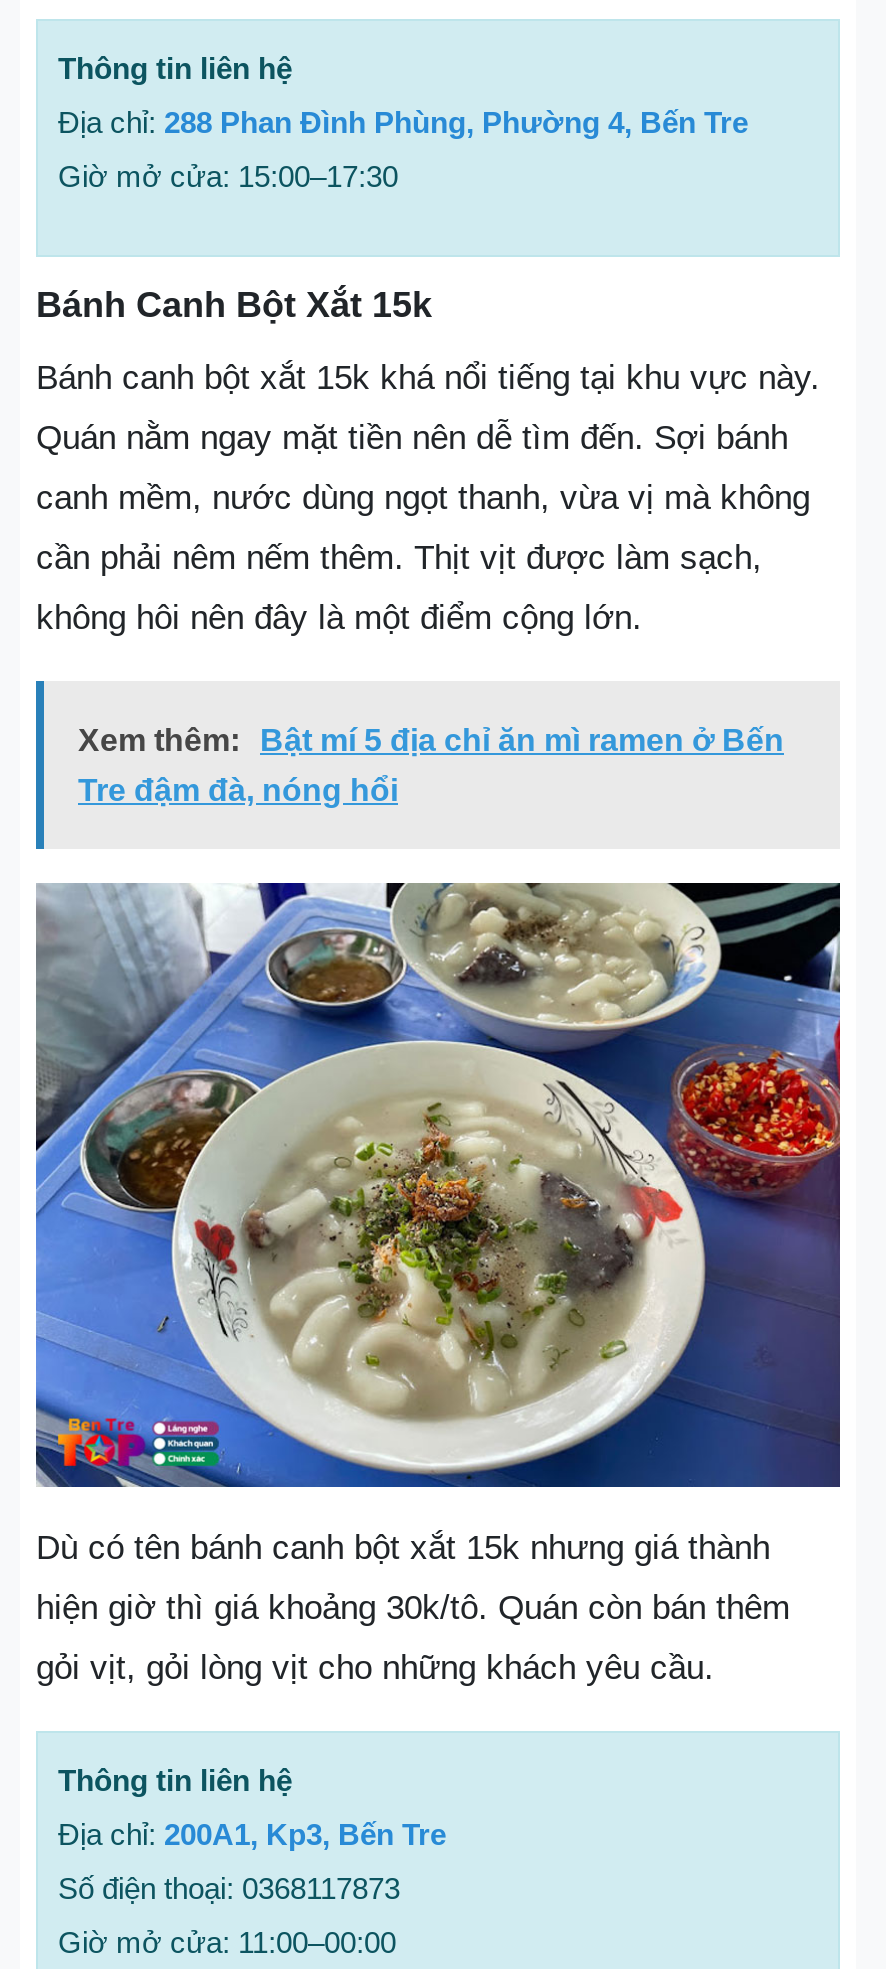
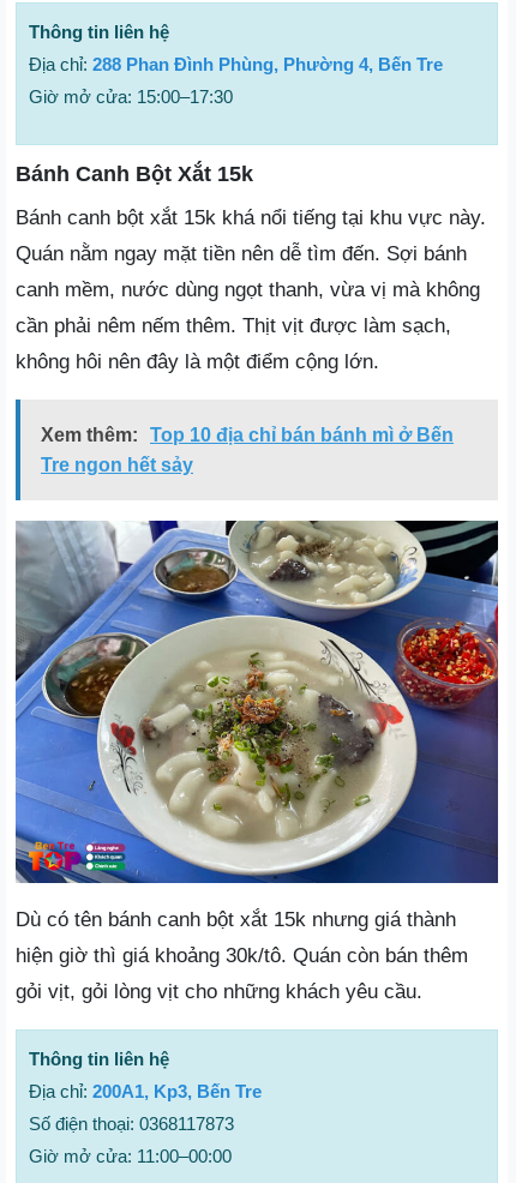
[78,723,784,757] Xem thêm: Bật mí 5 địa chỉ ăn mì ramen ở Bến -> [41,425,454,445] Xem thêm: Top 10 địa chỉ bán bánh mì ở Bến
[78,773,398,807] Tre đậm đà, nóng hổi -> [41,455,193,475] Tre ngon hết sảy

